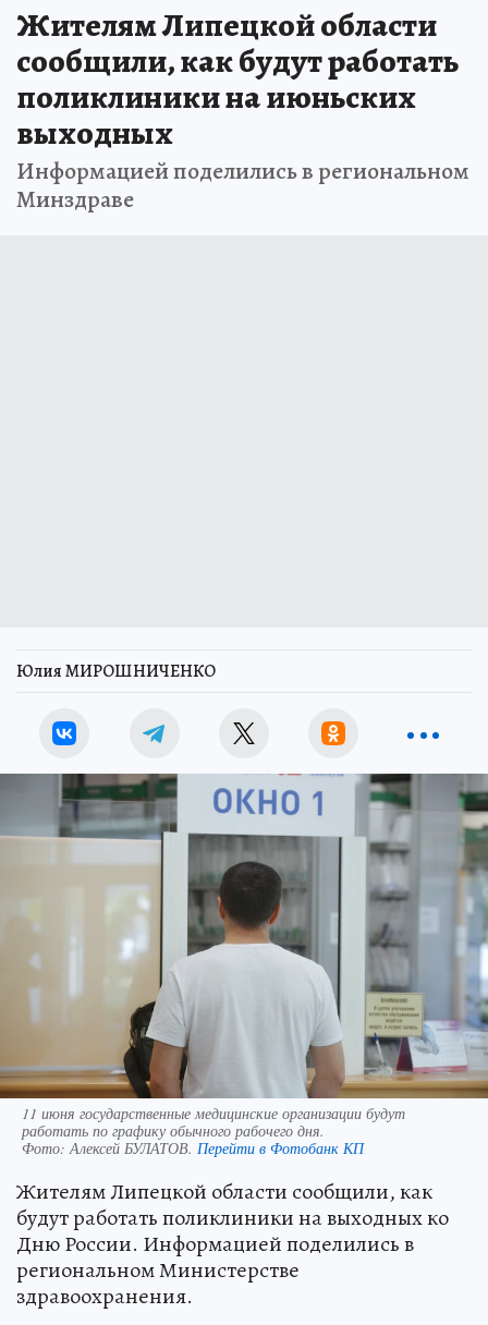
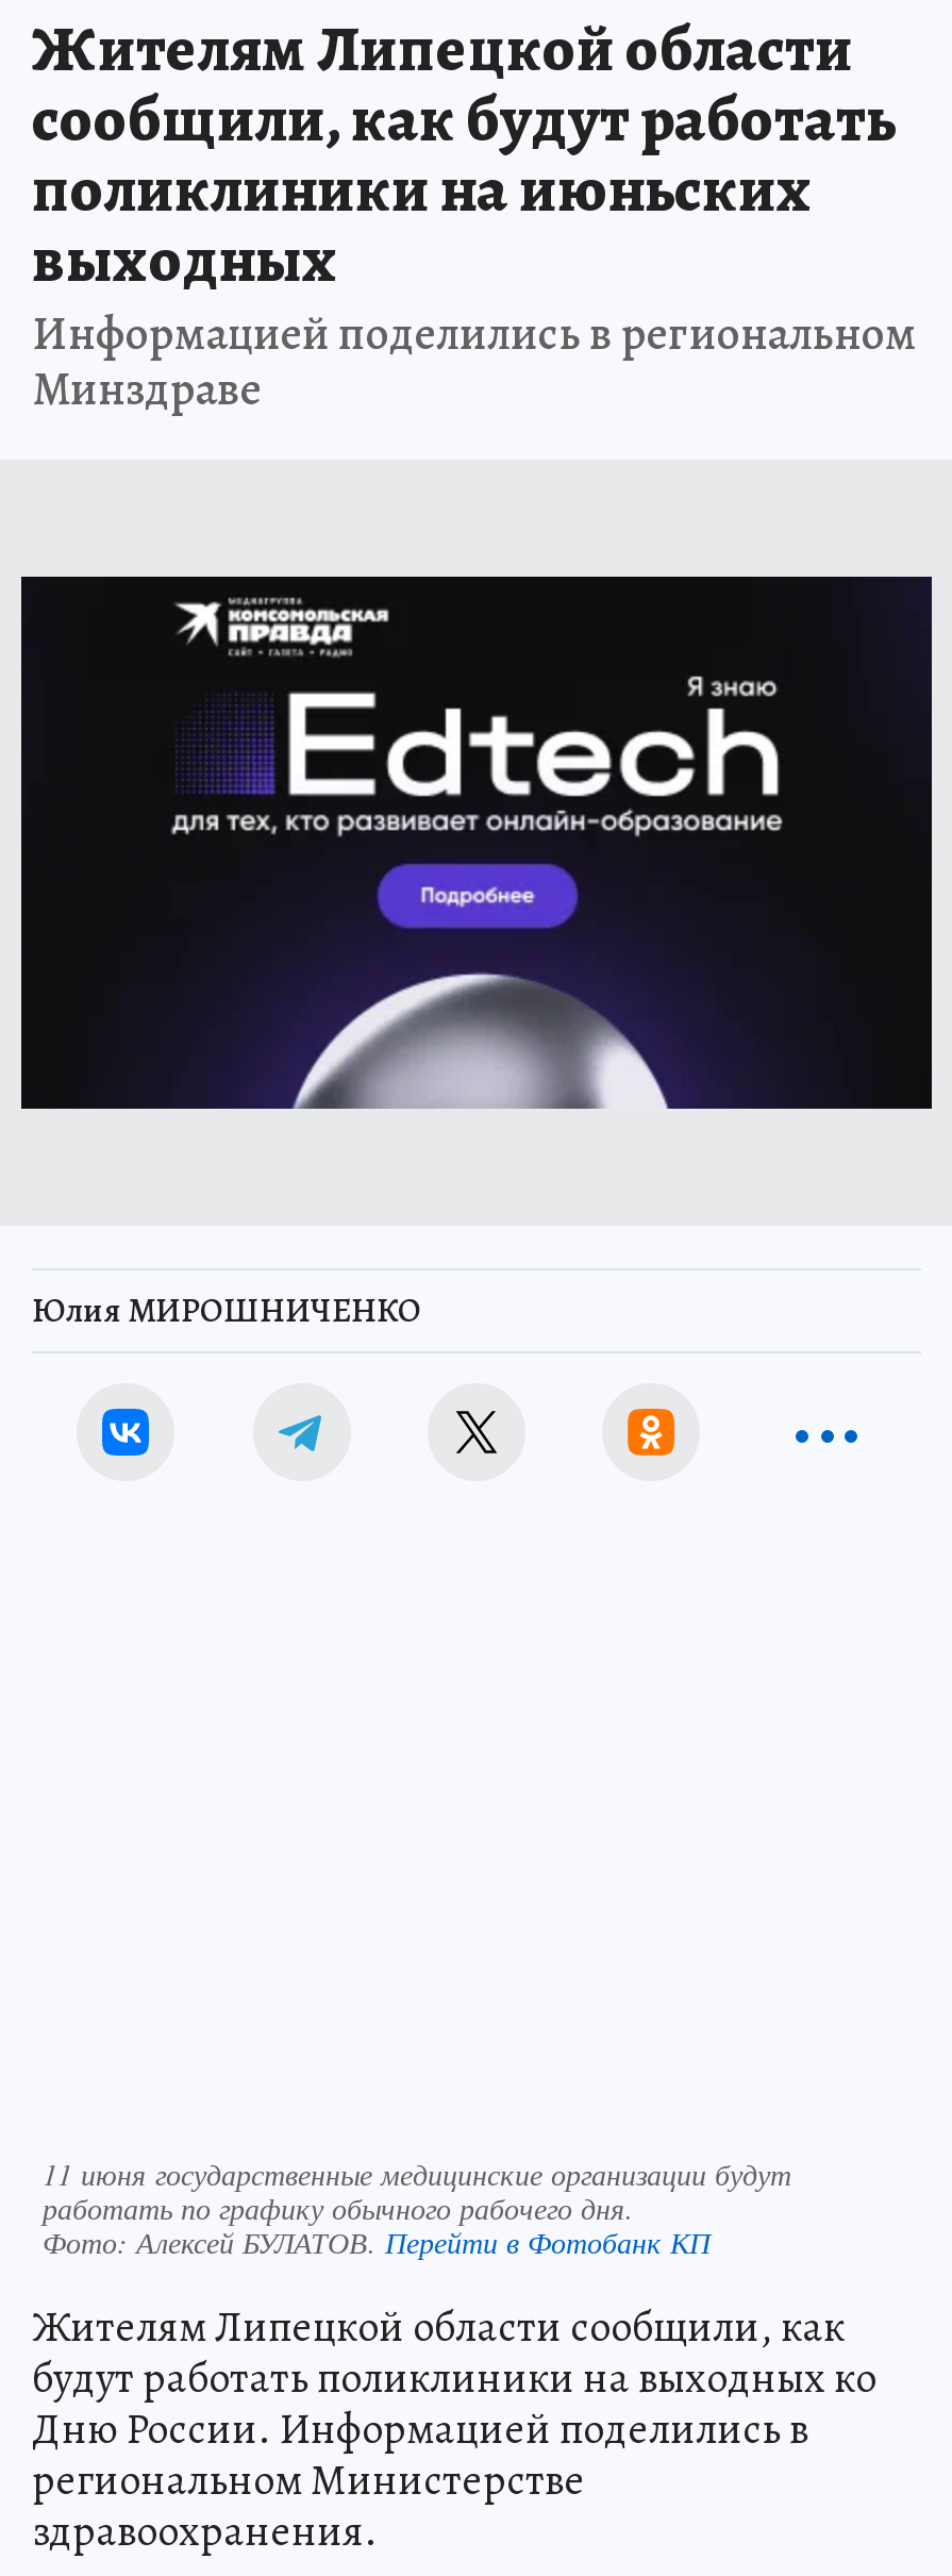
none -> [19,575,934,1111] [image]
[3,773,485,1099] [image] -> none

